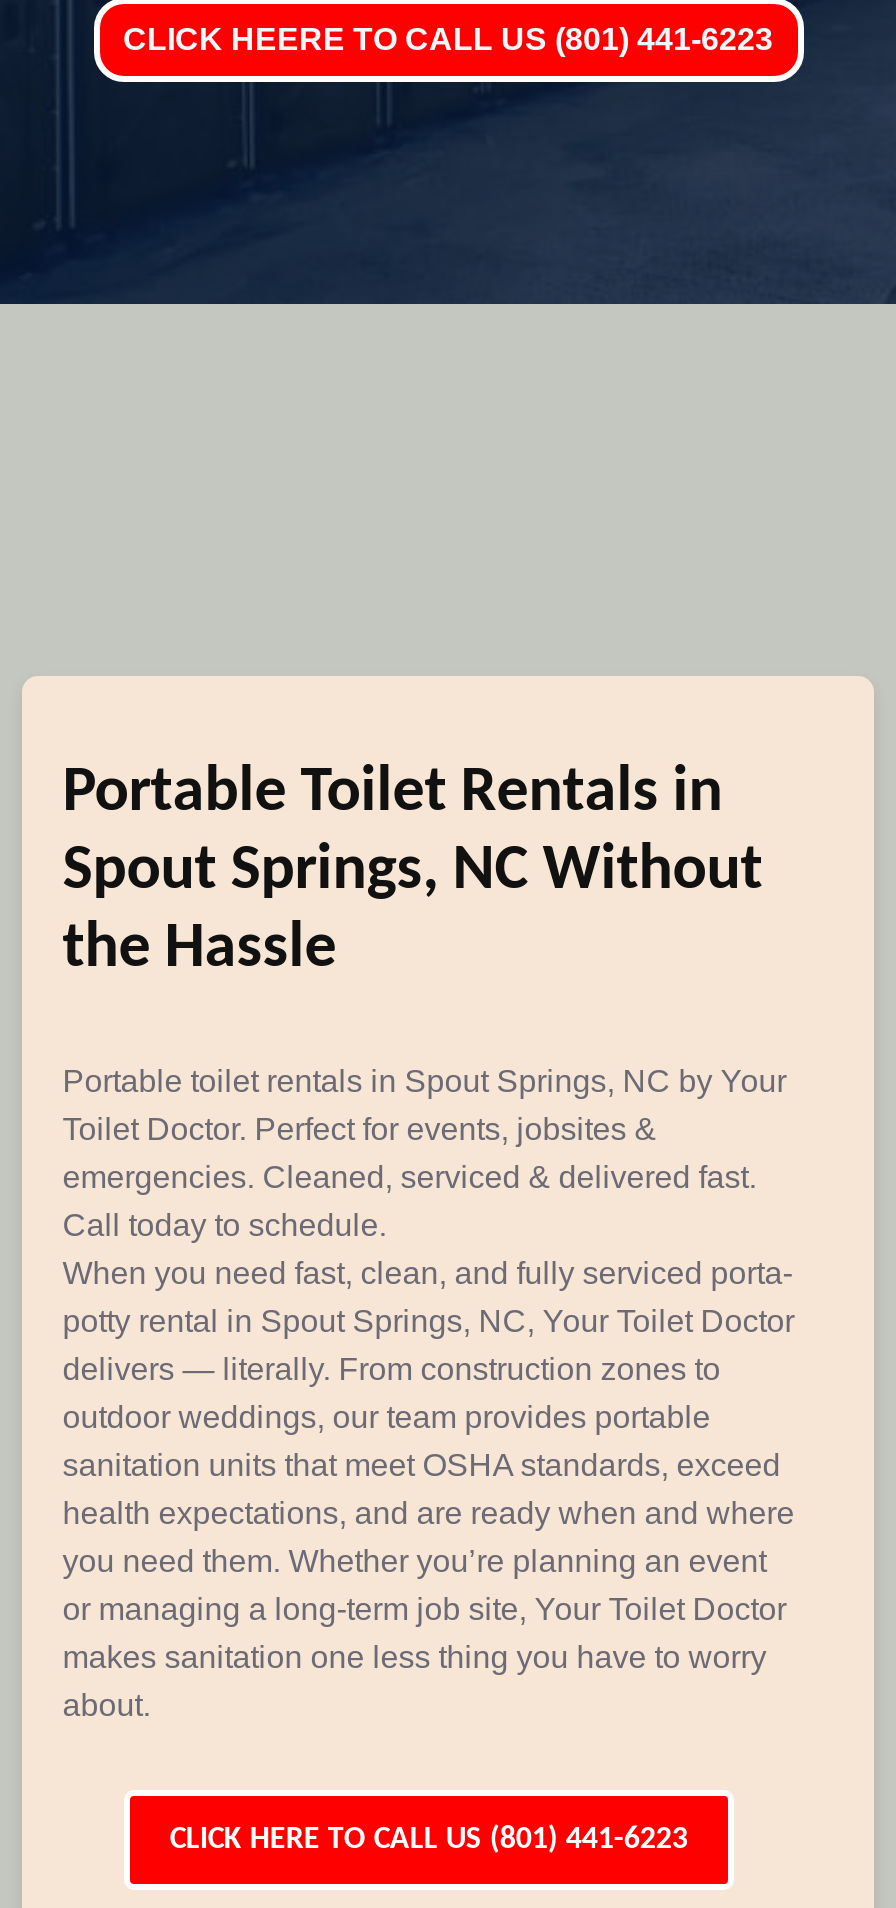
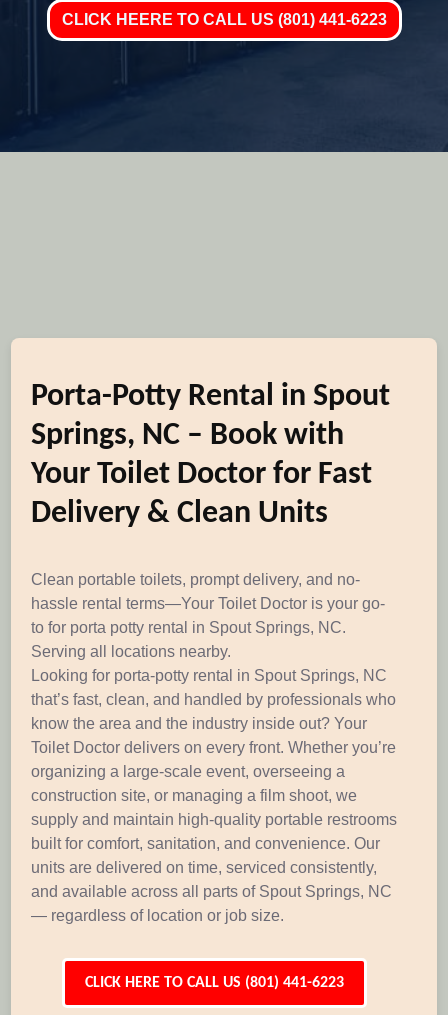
[62,762,762,982] Portable Toilet Rentals in | Spout Springs, NC Without | the Hassle -> [31,381,390,530] Porta-Potty Rental in Spout | Springs, NC – Book with | Your Toilet Doctor for Fast | Delivery & Clean Units
[62,1064,794,1722] Portable toilet rentals in Spout Springs, NC by Your | Toilet Doctor. Perfect for events, jobsites & | emergencies. Cleaned, serviced & delivered fast. | Call today to schedule. | When you need fast, clean, and fully serviced porta- | potty rental in Spout Springs, NC, Your Toilet Doctor | delivers — literally. From construction zones to | outdoor weddings, our team provides portable | sanitation units that meet OSHA standards, exceed | health expectations, and are ready when and where | you need them. Whether you’re planning an event | or managing a long-term job site, Your Toilet Doctor | makes sanitation one less thing you have to worry | about. -> [31,571,397,924] Clean portable toilets, prompt delivery, and no- | hassle rental terms—Your Toilet Doctor is your go- | to for porta potty rental in Spout Springs, NC. | Serving all locations nearby. | Looking for porta-potty rental in Spout Springs, NC | that’s fast, clean, and handled by professionals who | know the area and the industry inside out? Your | Toilet Doctor delivers on every front. Whether you’re | organizing a large-scale event, overseeing a | construction site, or managing a film shoot, we | supply and maintain high-quality portable restrooms | built for comfort, sanitation, and convenience. Our | units are delivered on time, serviced consistently, | and available across all parts of Spout Springs, NC | — regardless of location or job size.

